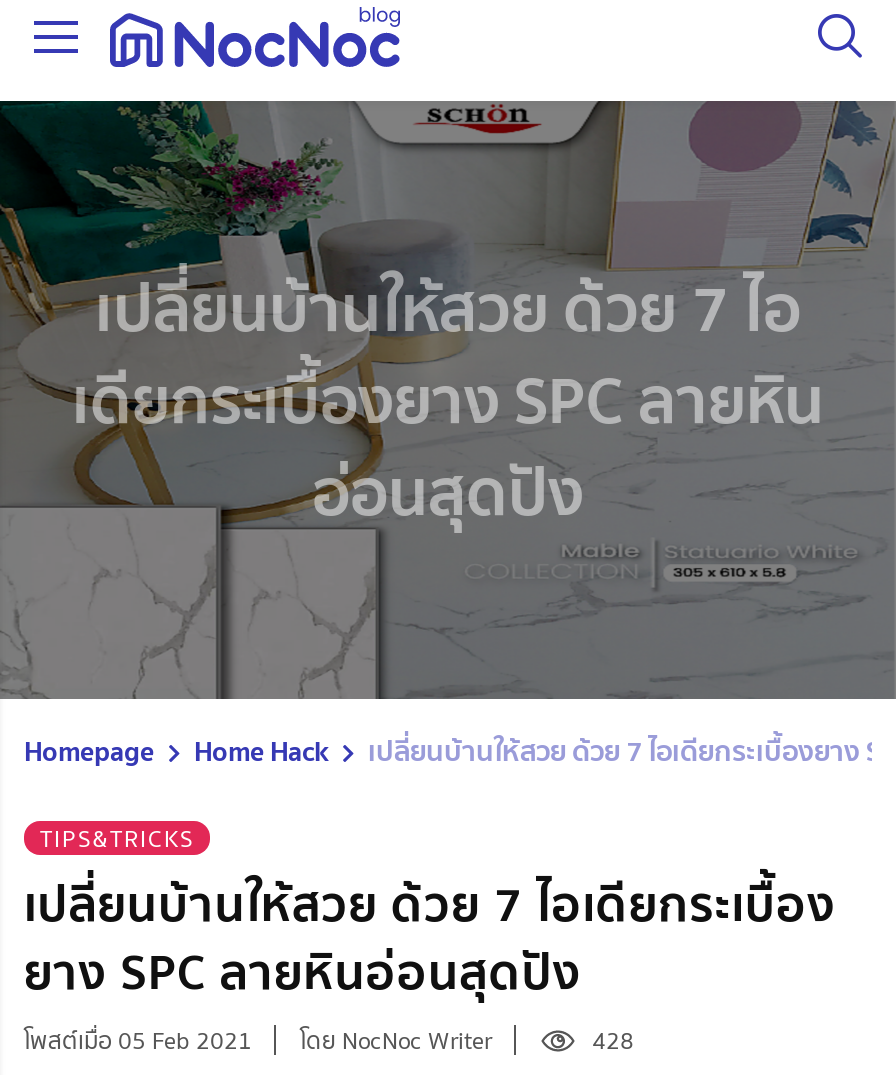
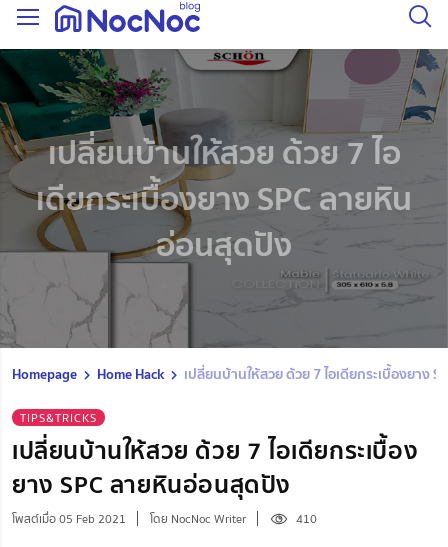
[592,1021,634,1059] 428 -> [296,509,317,528] 410

